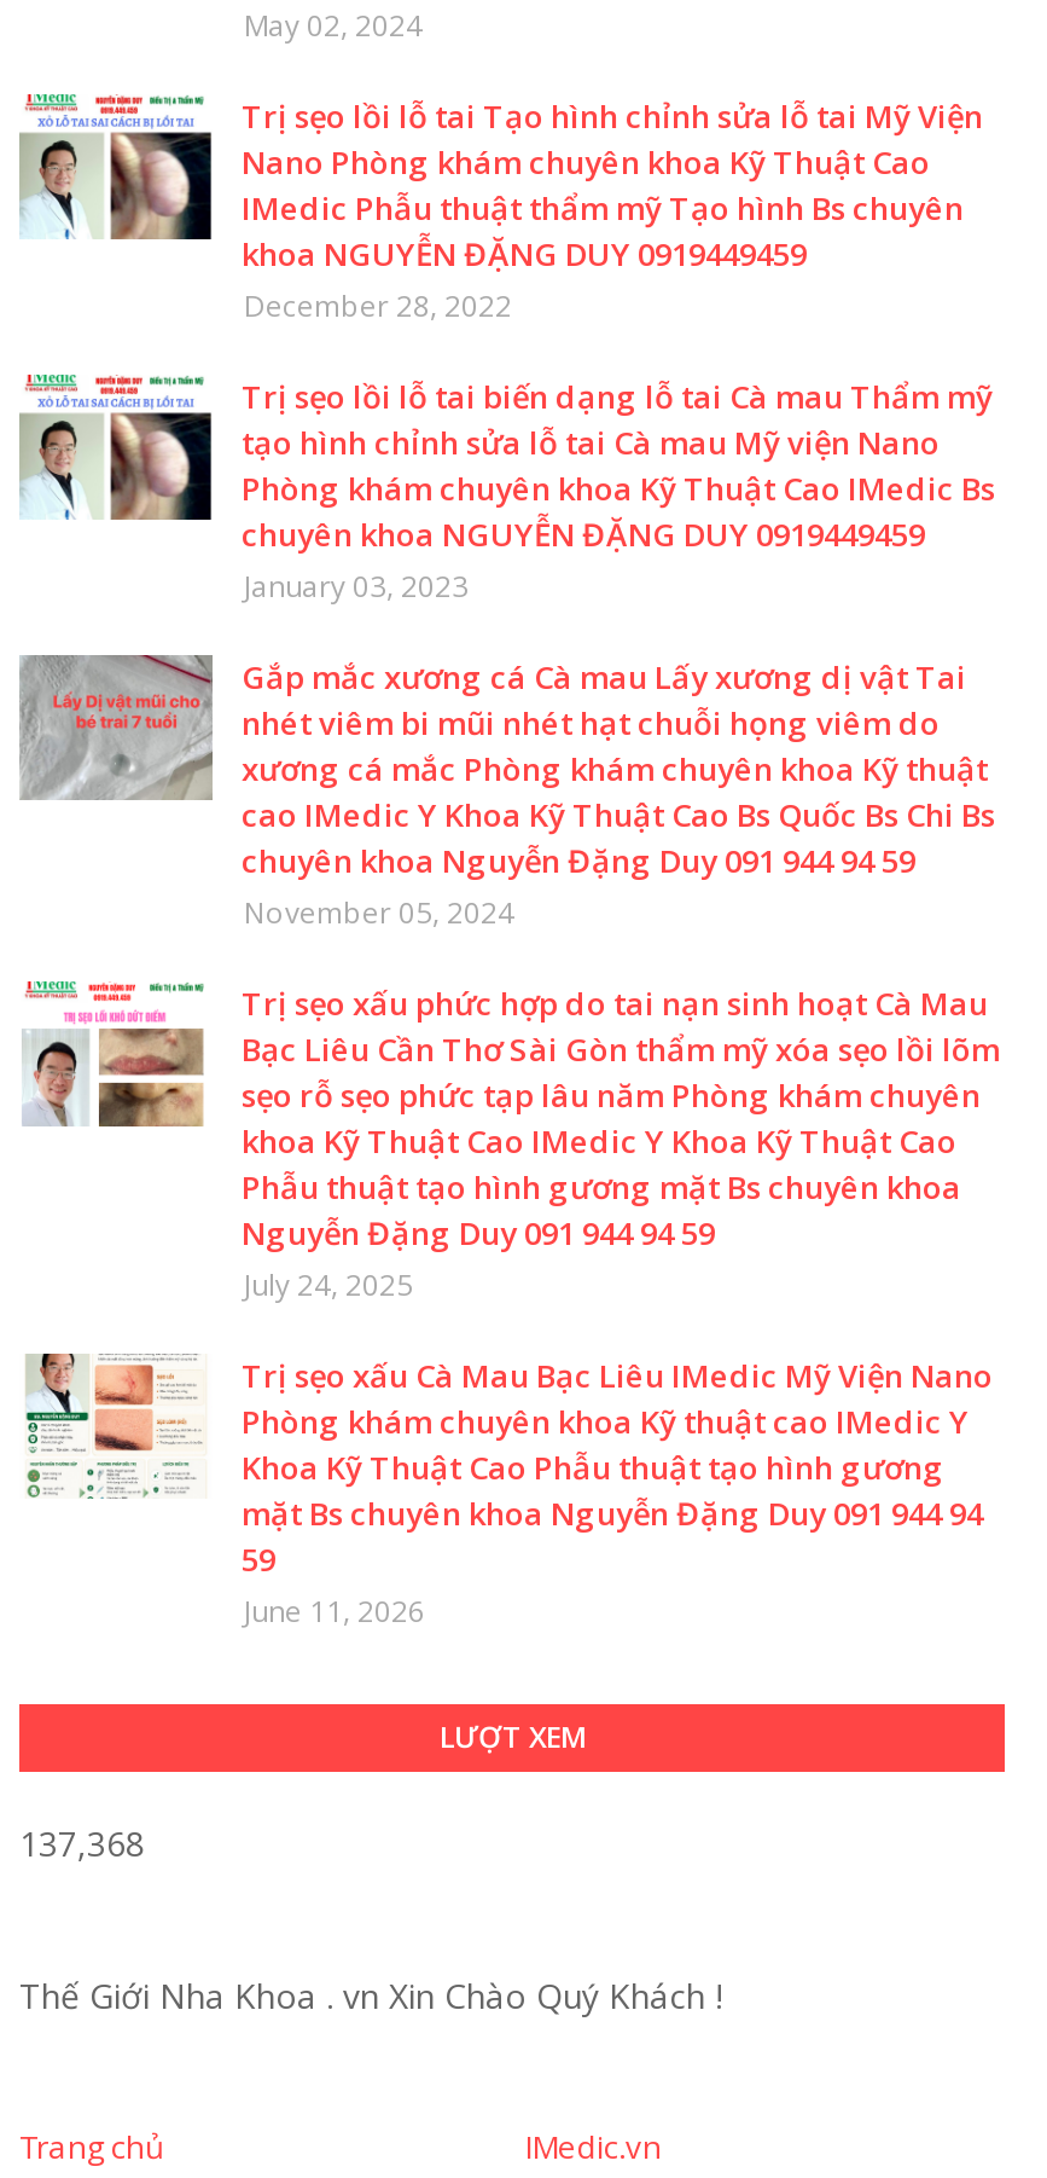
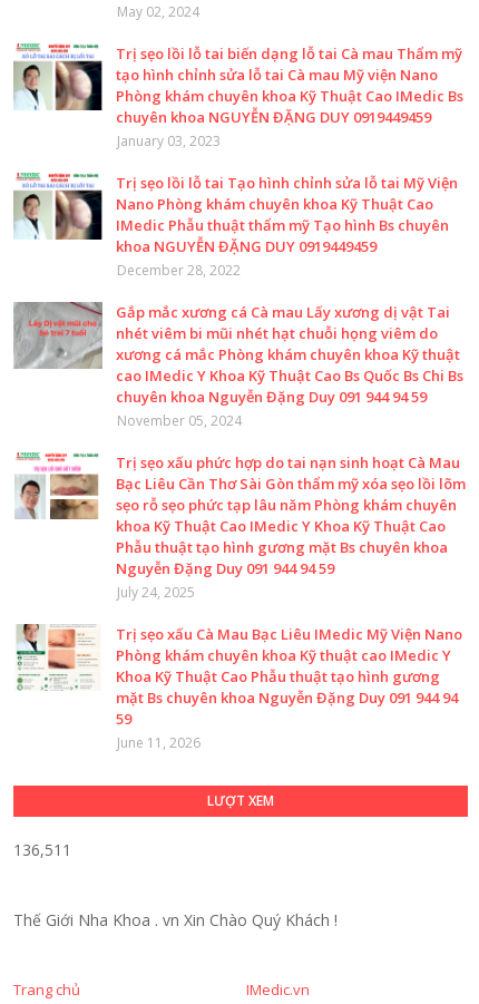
moved [242,94,983,326] -> [116,173,458,280]: Trị sẹo lồi lỗ tai Tạo hình chỉnh sửa lỗ tai Mỹ Viện | Nano Phòng khám chuyên khoa Kỹ Thuật Cao | IMedic Phẫu thuật thẩm mỹ Tạo hình Bs chuyên | khoa NGUYỄN ĐẶNG DUY 0919449459 | December 28, 2022
moved [17,372,995,607] -> [12,42,463,150]: [image] | Trị sẹo lồi lỗ tai biến dạng lỗ tai Cà mau Thẩm mỹ | tạo hình chỉnh sửa lỗ tai Cà mau Mỹ viện Nano | Phòng khám chuyên khoa Kỹ Thuật Cao IMedic Bs | chuyên khoa NGUYỄN ĐẶNG DUY 0919449459 | January 03, 2023
[19,1820,145,1866] 137,368 -> [13,839,71,860] 136,511

